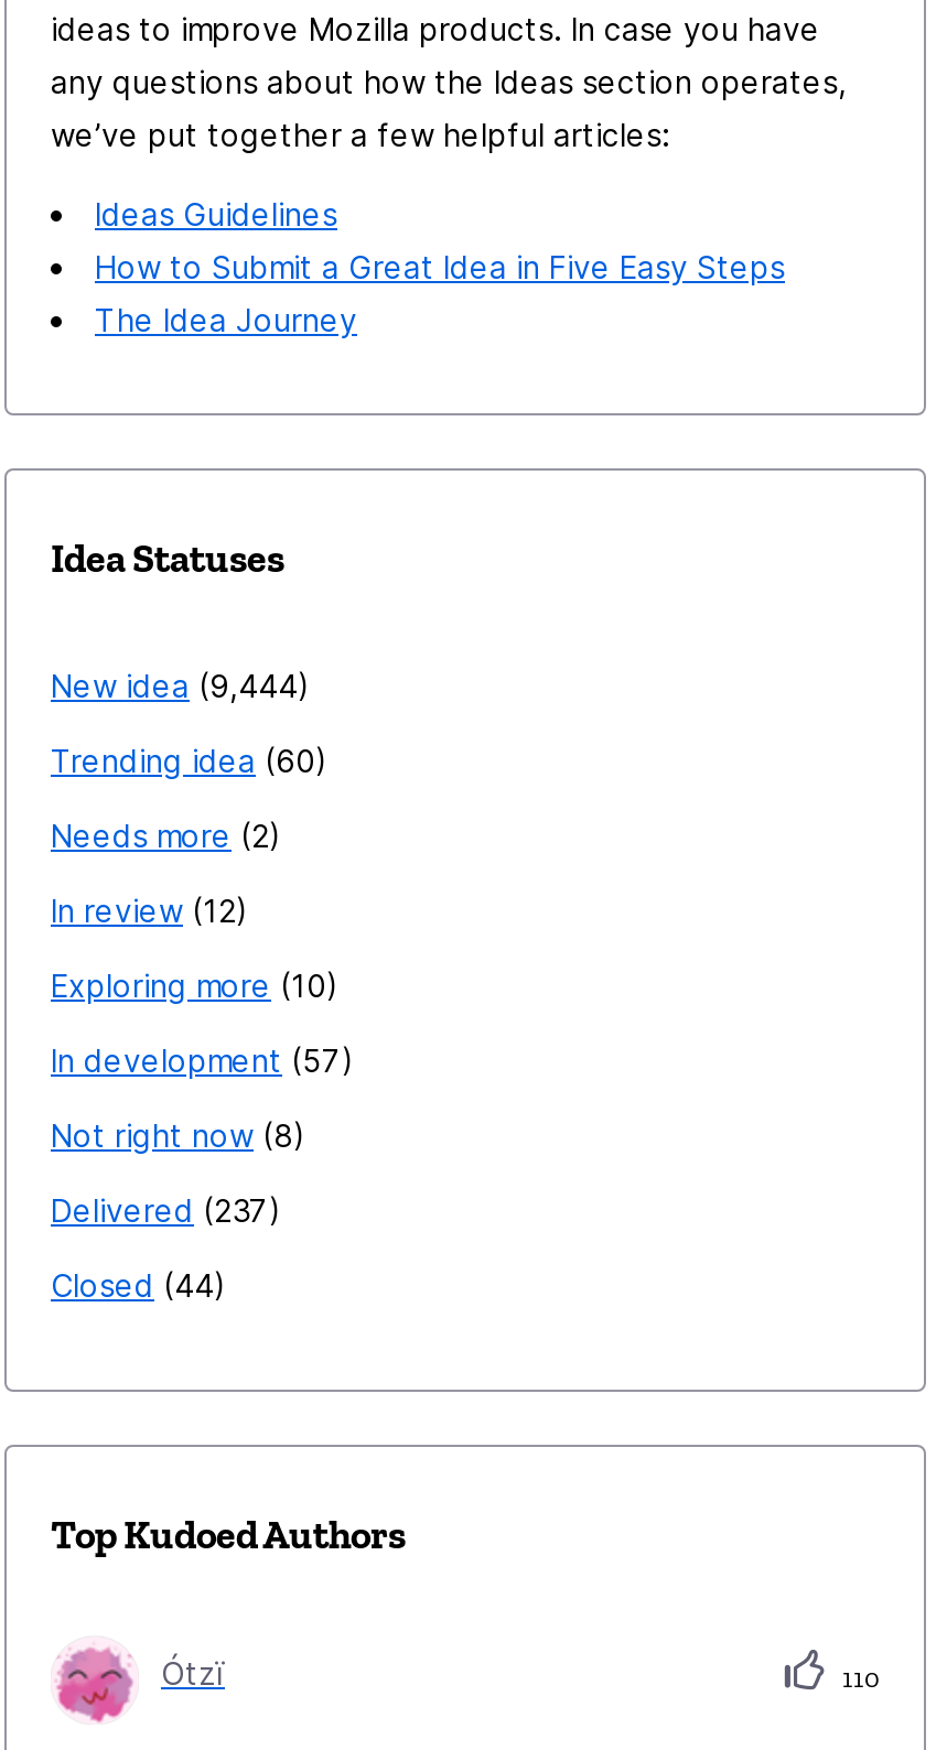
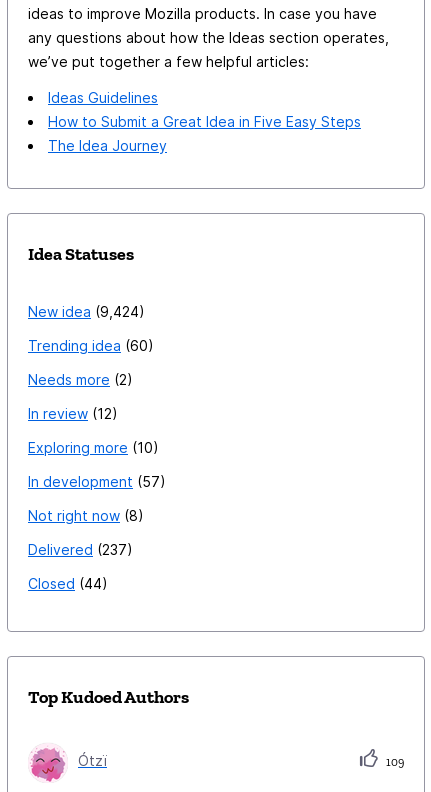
[51,667,298,704] New idea 9,444 -> [28,303,139,320] New idea 9,424
[836,1663,880,1694] 110 -> [383,755,404,769] 109

